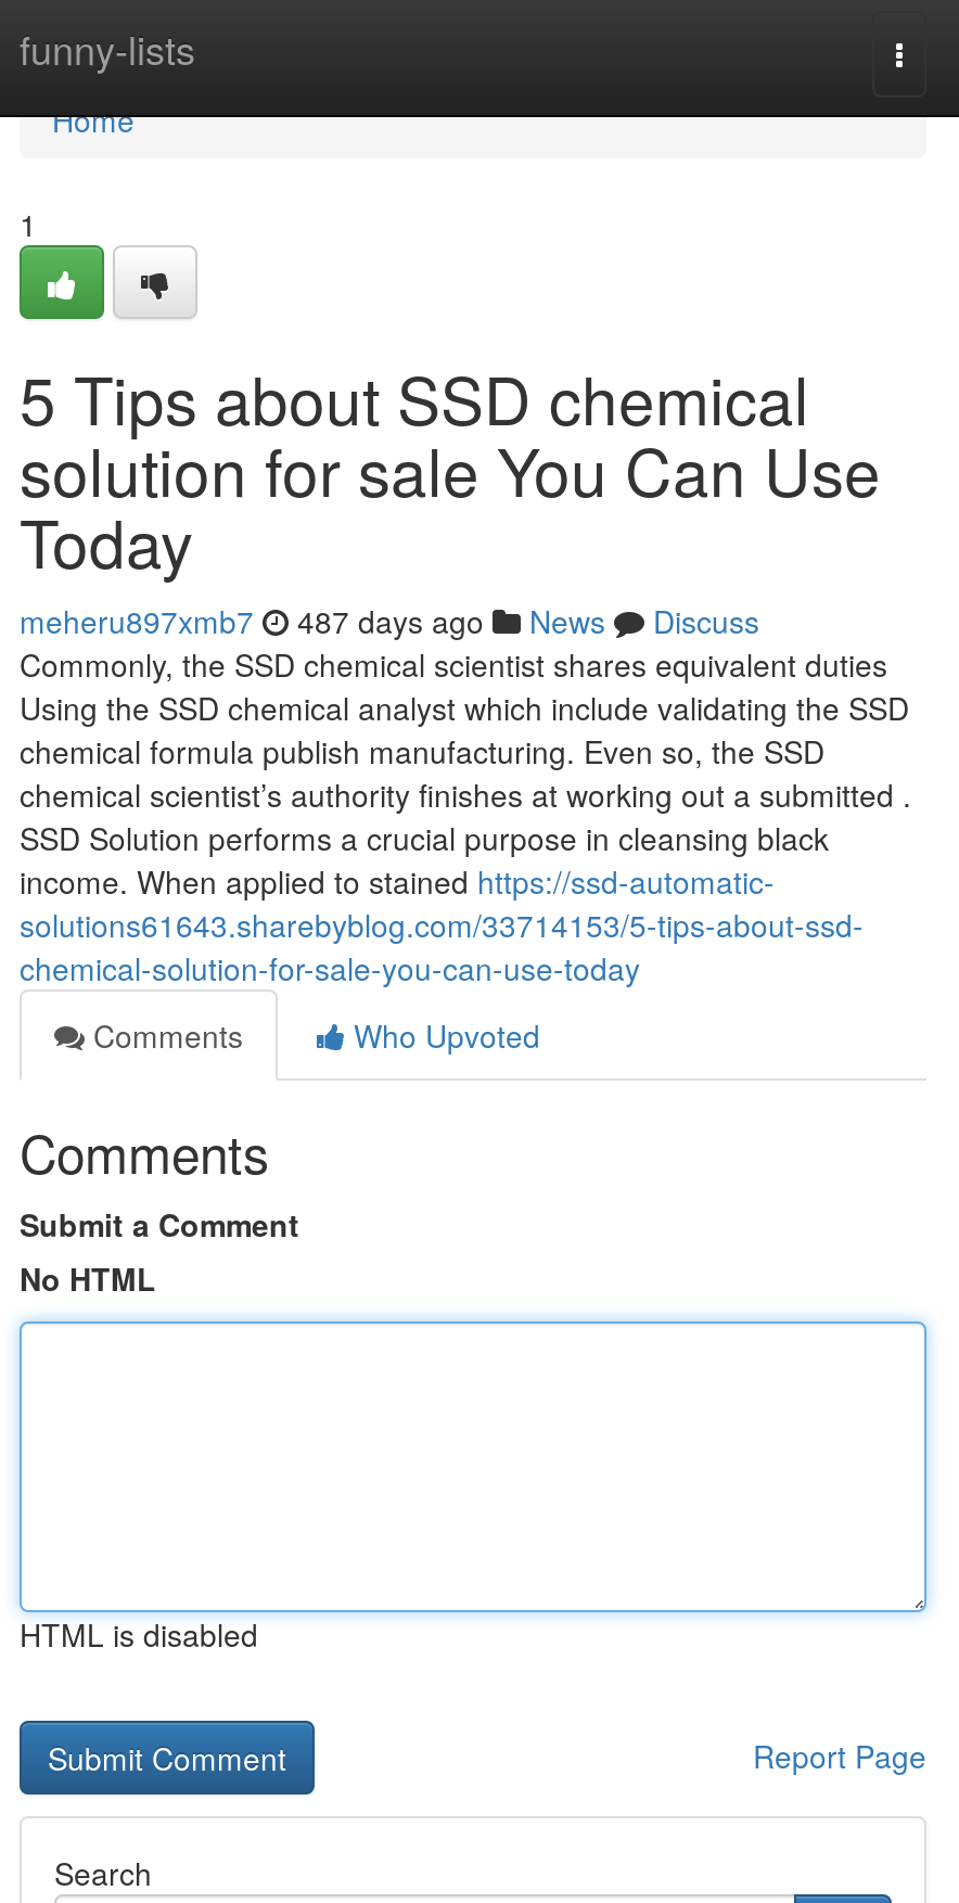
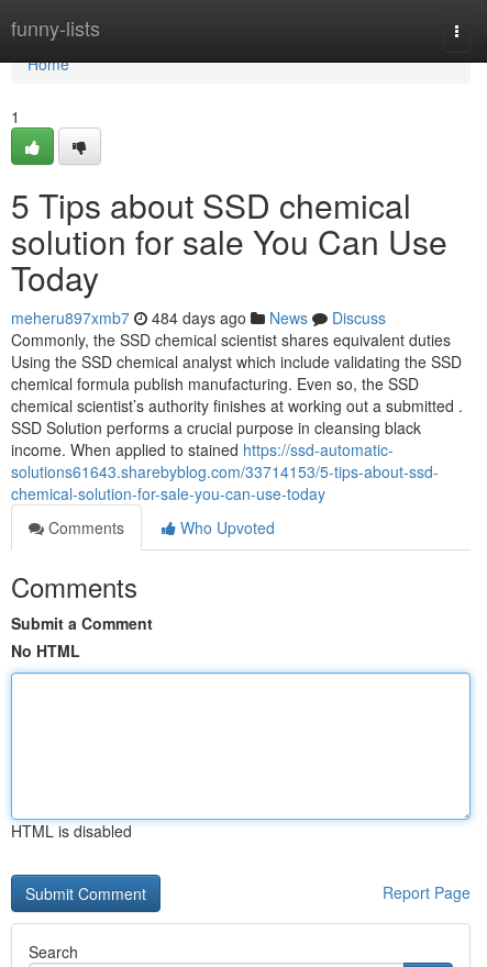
[20,599,759,642] meheru897xmb7 487 days ago News Discuss -> [11,307,386,329] meheru897xmb7 484 days ago News Discuss

